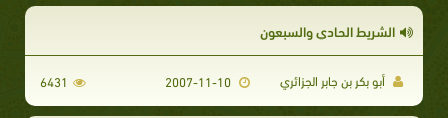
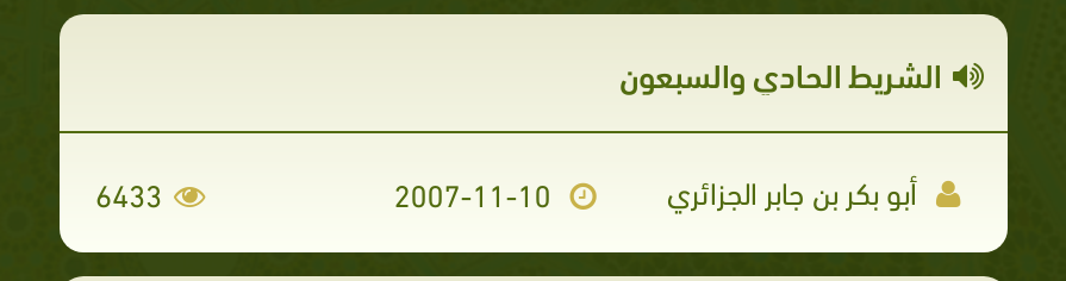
[40,71,68,91] 6431 -> [95,169,162,217] 6433

